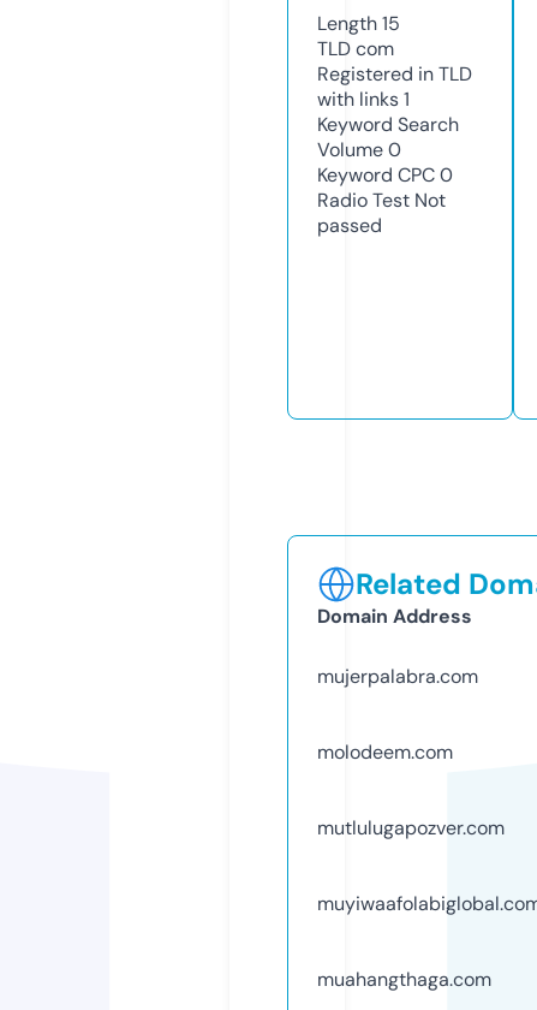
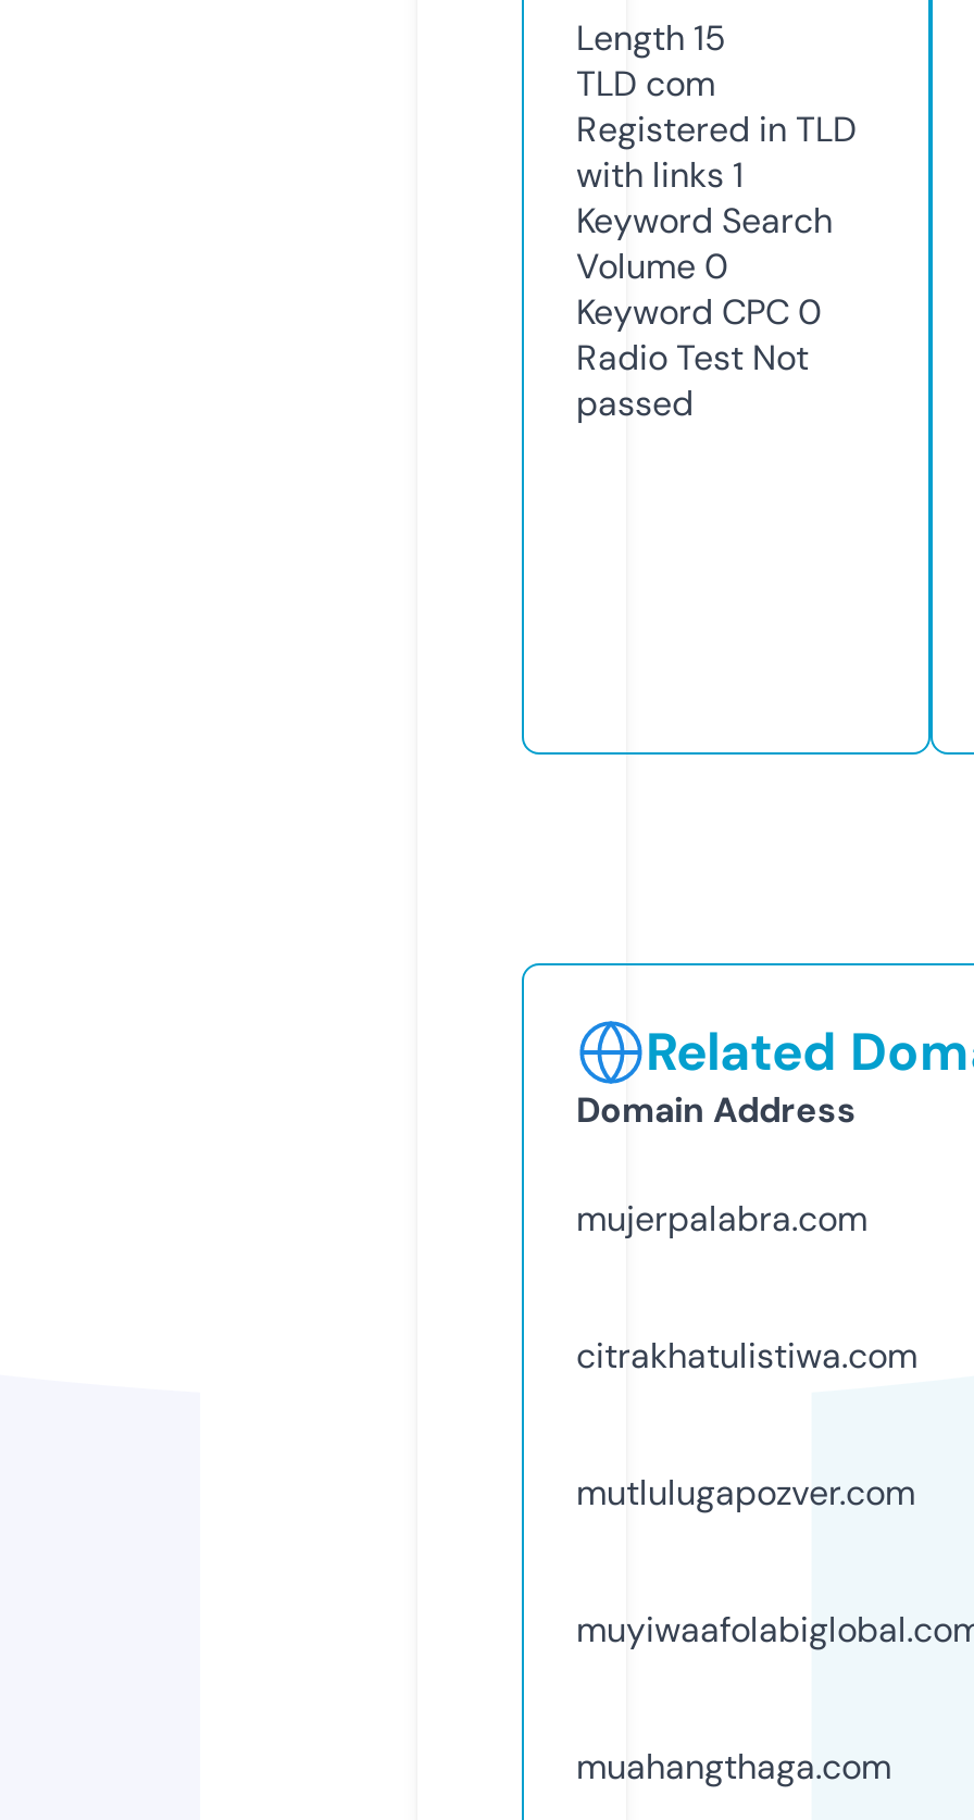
[317,739,453,764] molodeem.com -> [576,1332,917,1378] citrakhatulistiwa.com

